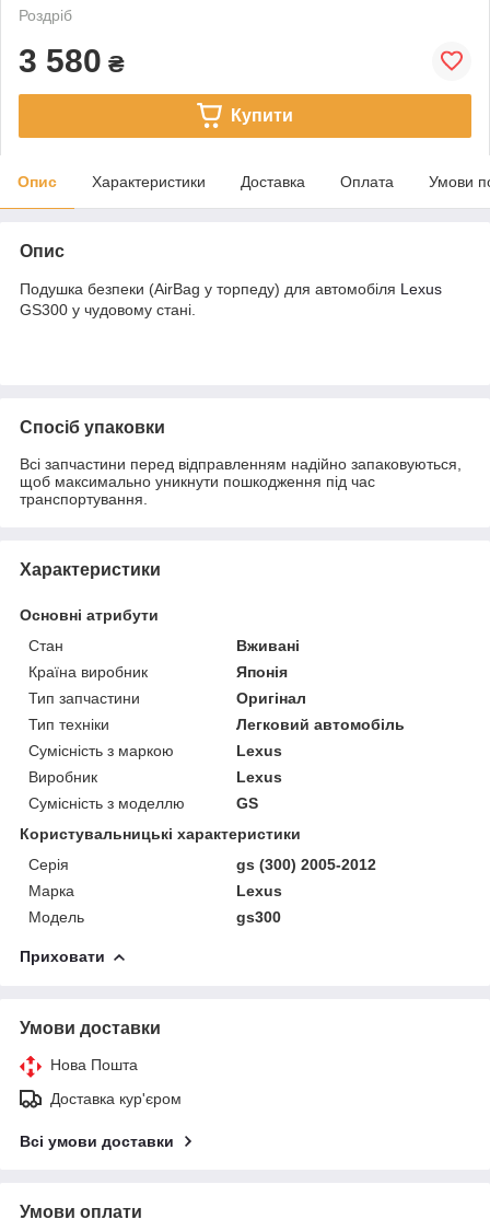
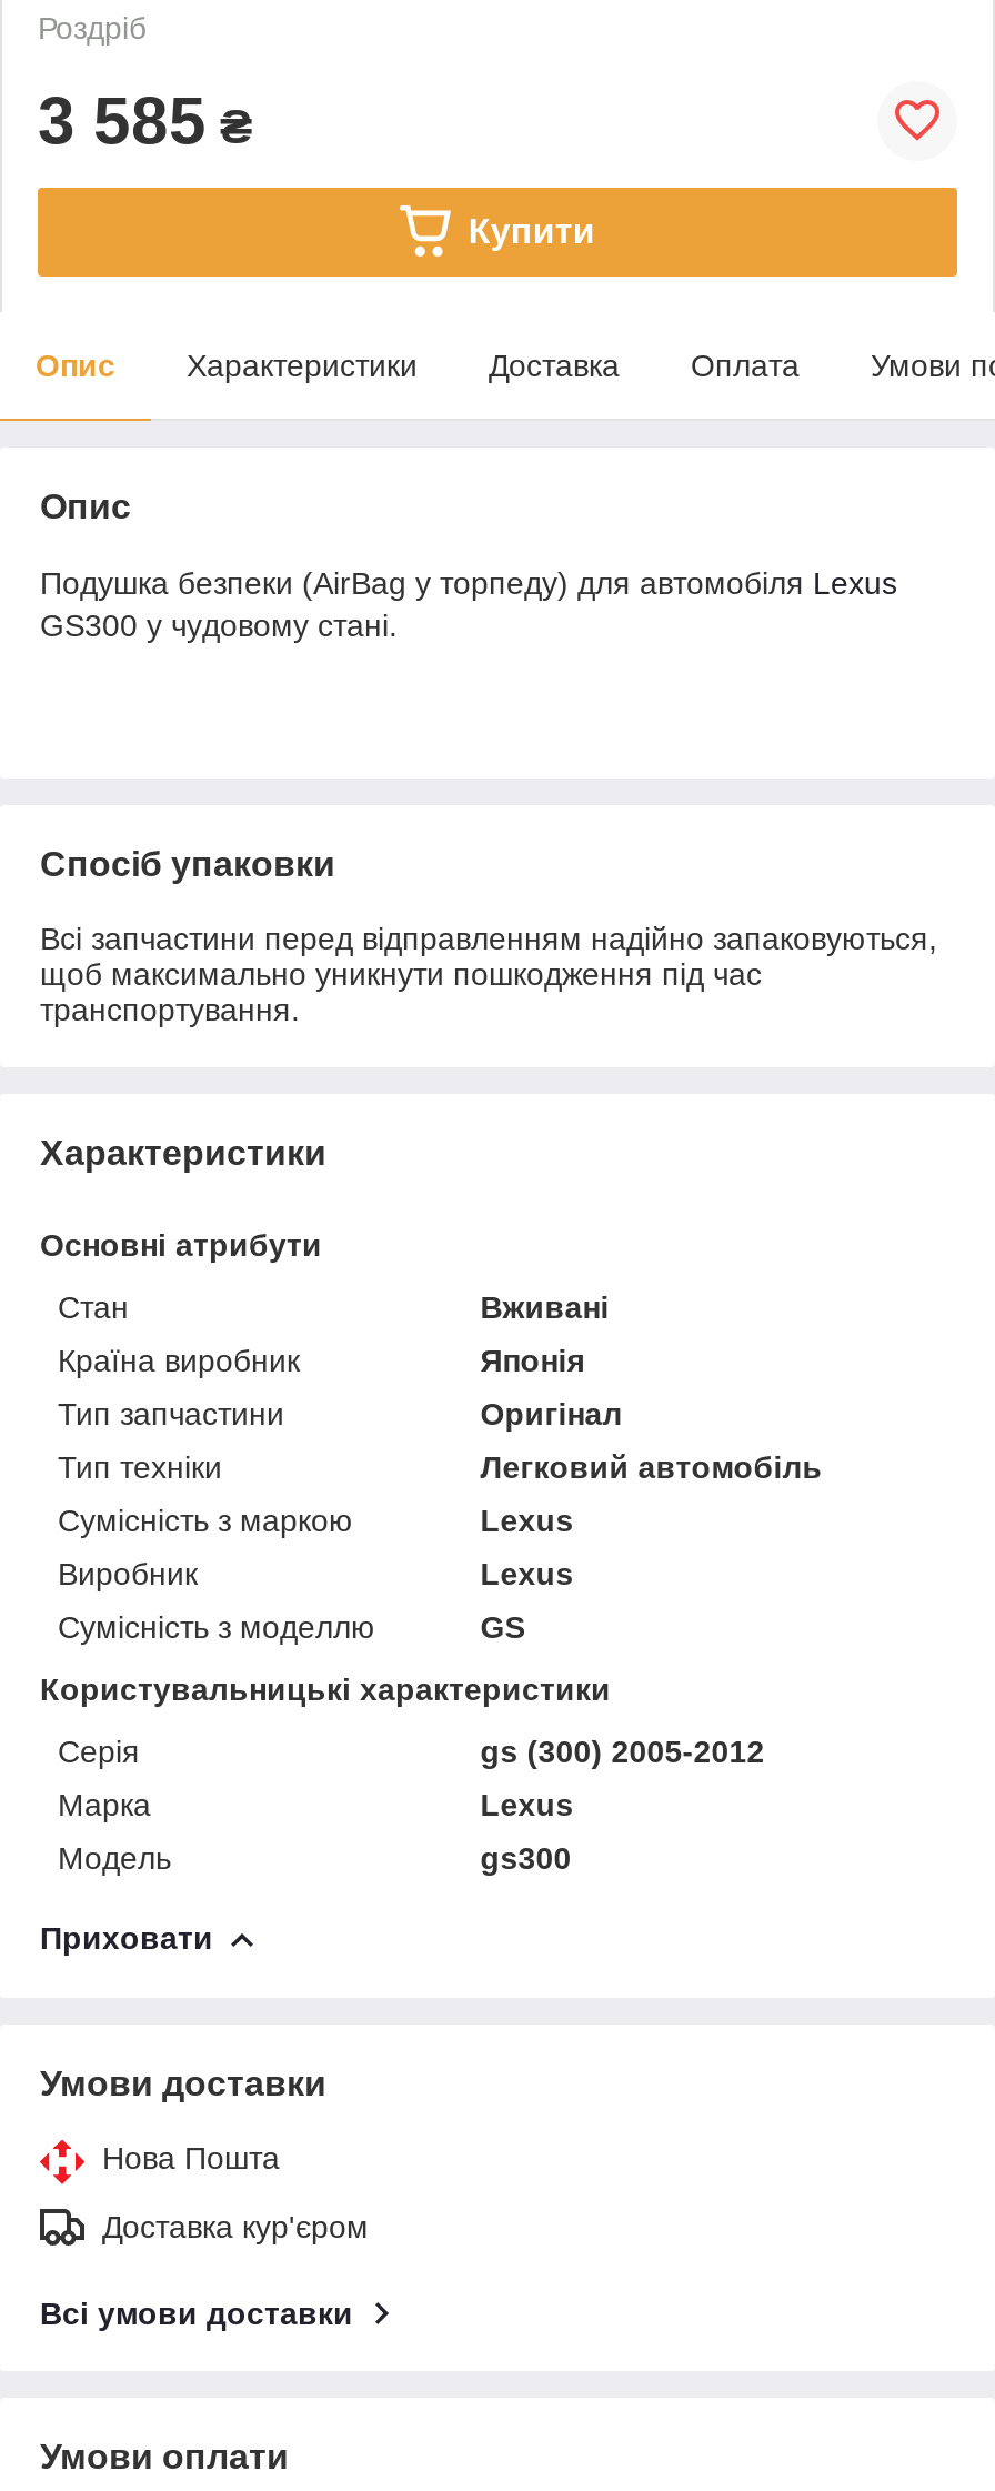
[19,42,125,79] 3 580 ₴ -> [38,83,253,156] 3 585 ₴

